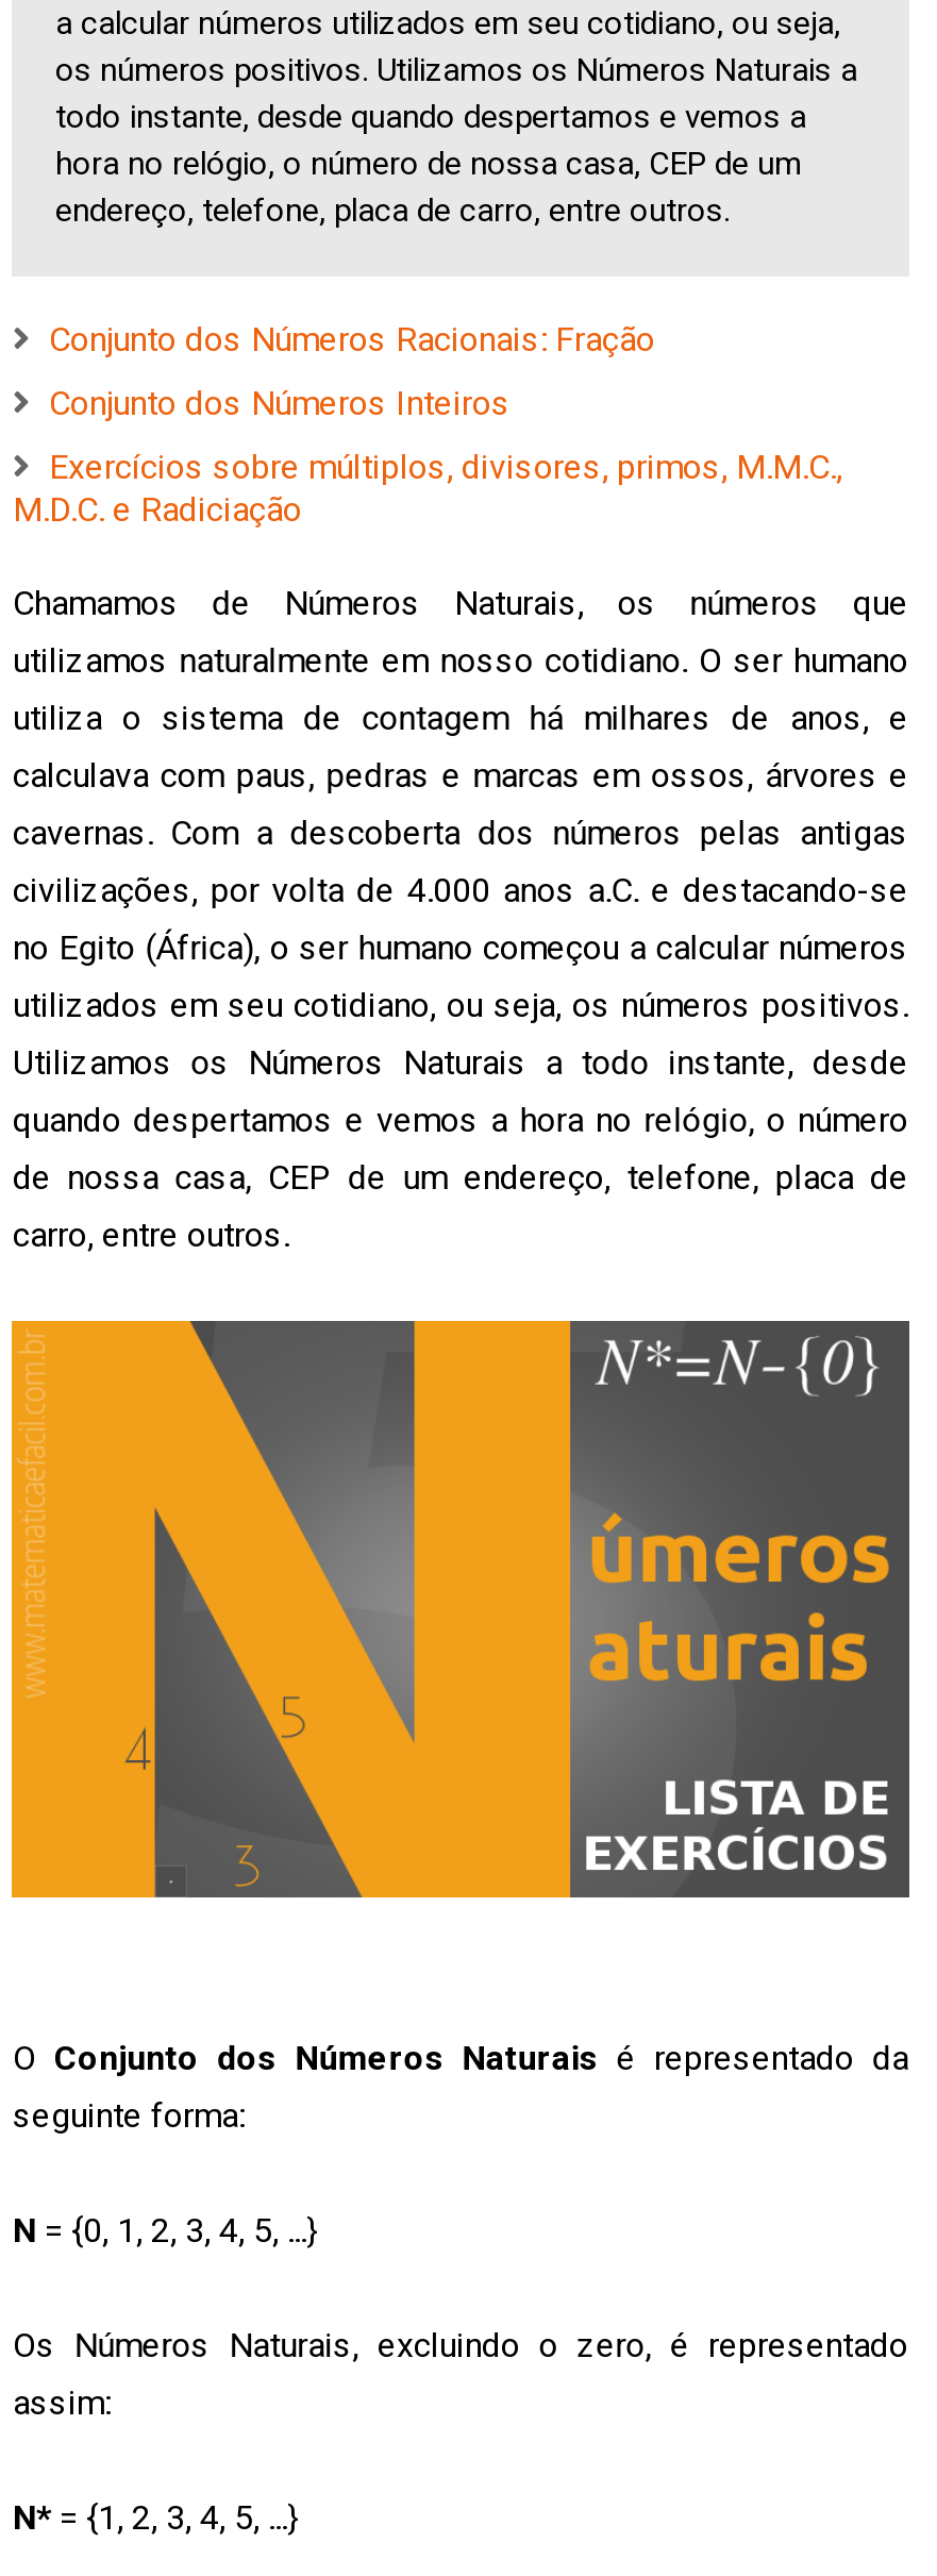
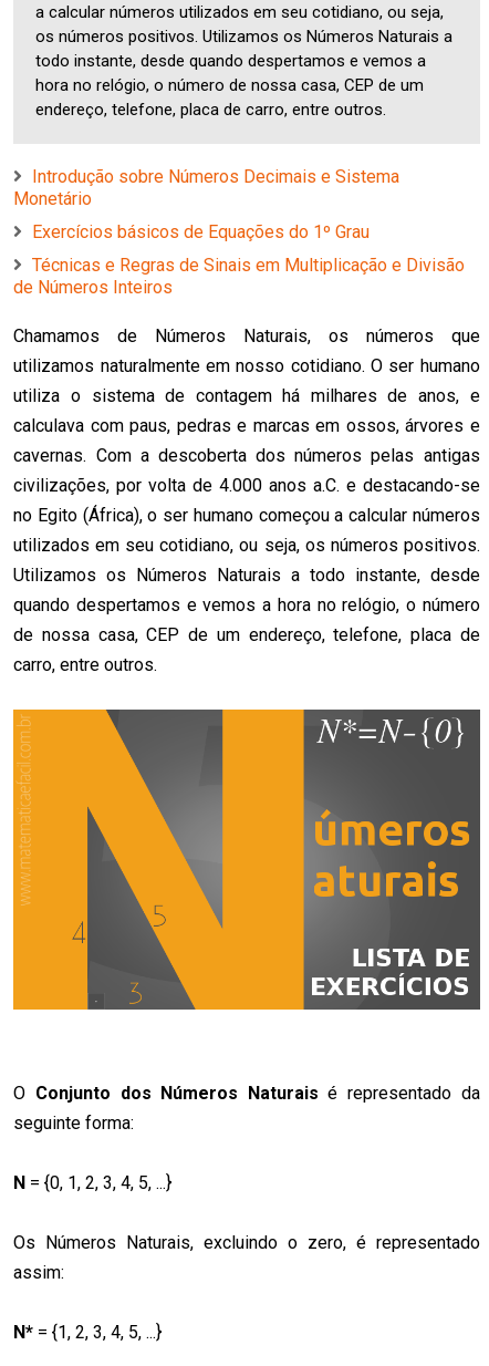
[49,319,655,359] Conjunto dos Números Racionais: Fração -> [14,166,400,209] Introdução sobre Números Decimais e Sistema | Monetário
[49,383,510,423] Conjunto dos Números Inteiros -> [33,221,370,242] Exercícios básicos de Equações do 1º Grau
[13,447,842,530] Exercícios sobre múltiplos, divisores, primos, M.M.C., | M.D.C. e Radiciação -> [14,255,465,298] Técnicas e Regras de Sinais em Multiplicação e Divisão | de Números Inteiros

